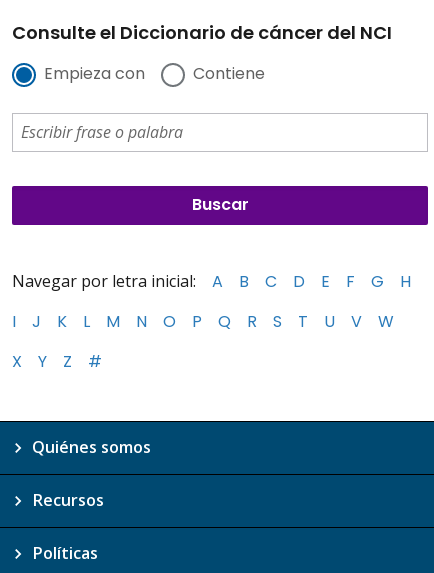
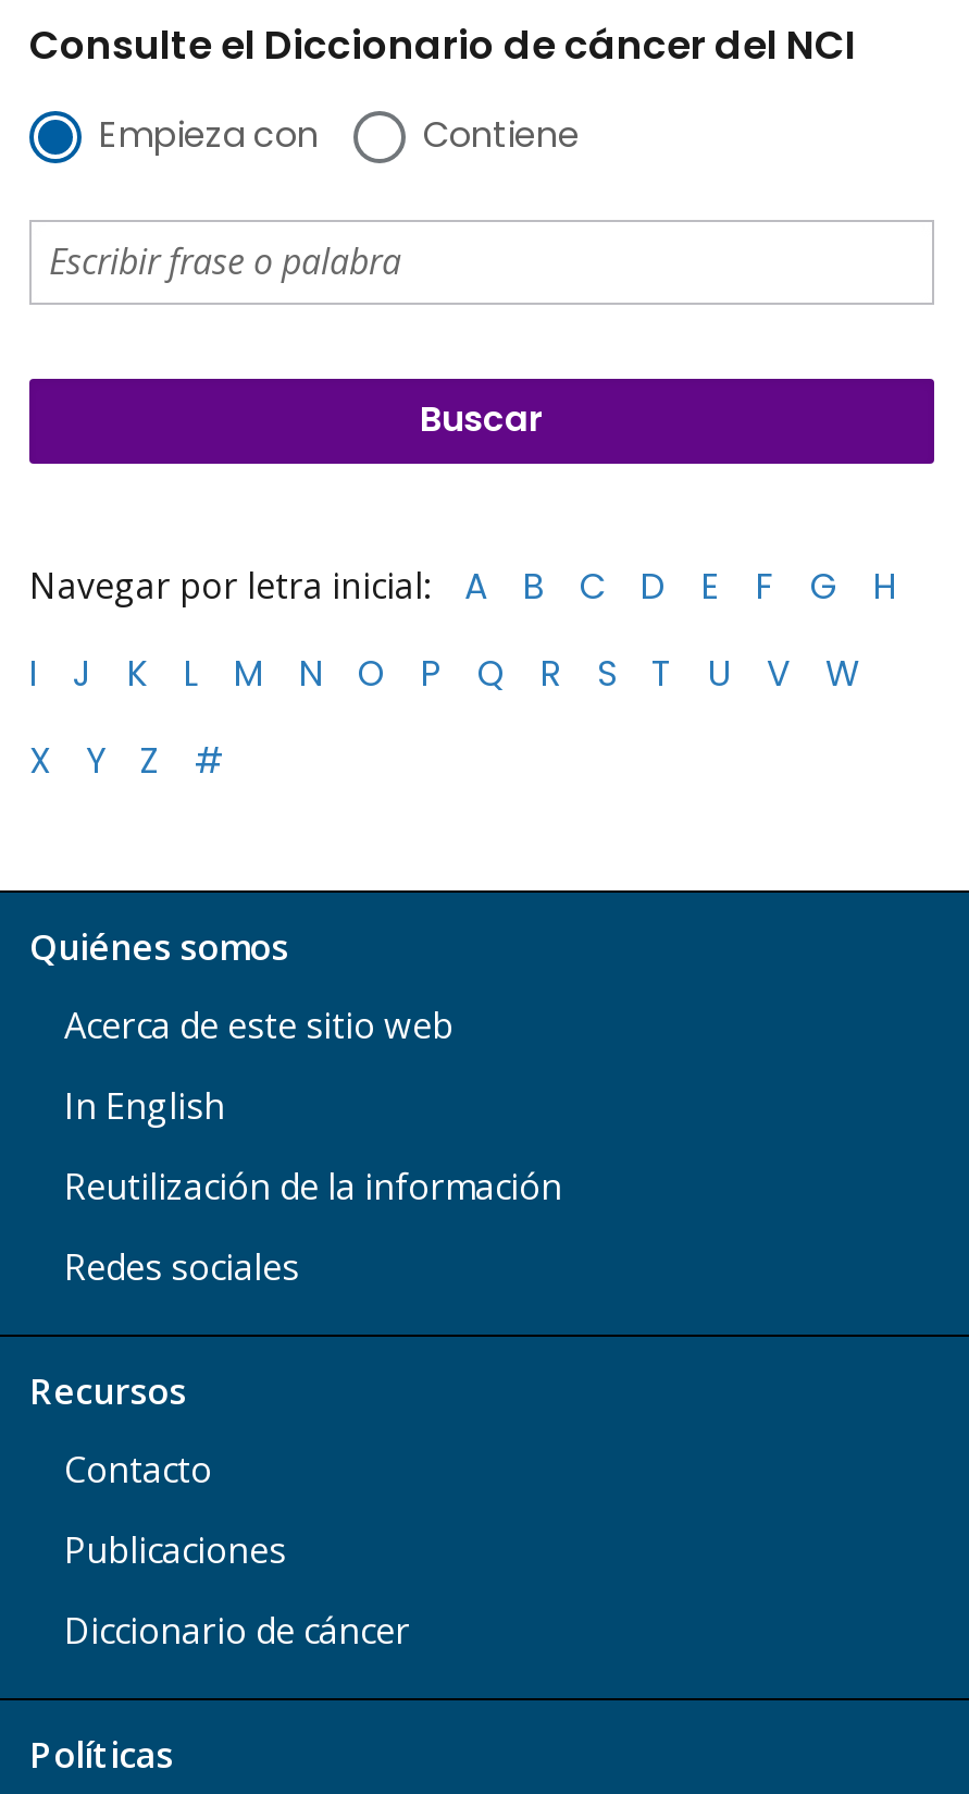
none -> [64,1001,562,1291] Acerca de este sitio web | In English | Reutilización de la información | Redes sociales
none -> [64,1445,410,1654] Contacto | Publicaciones | Diccionario de cáncer

